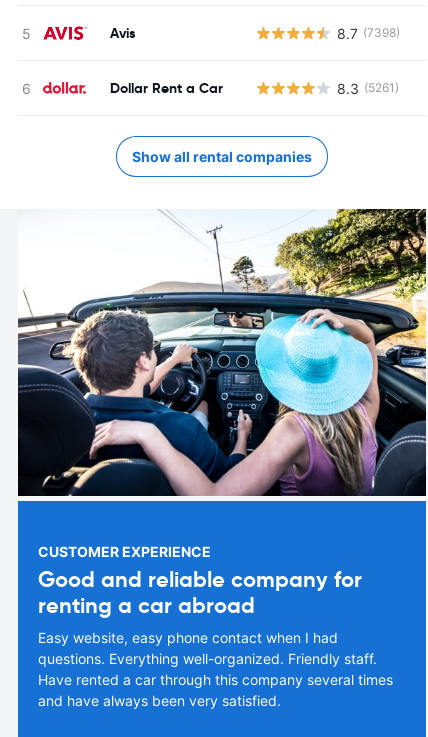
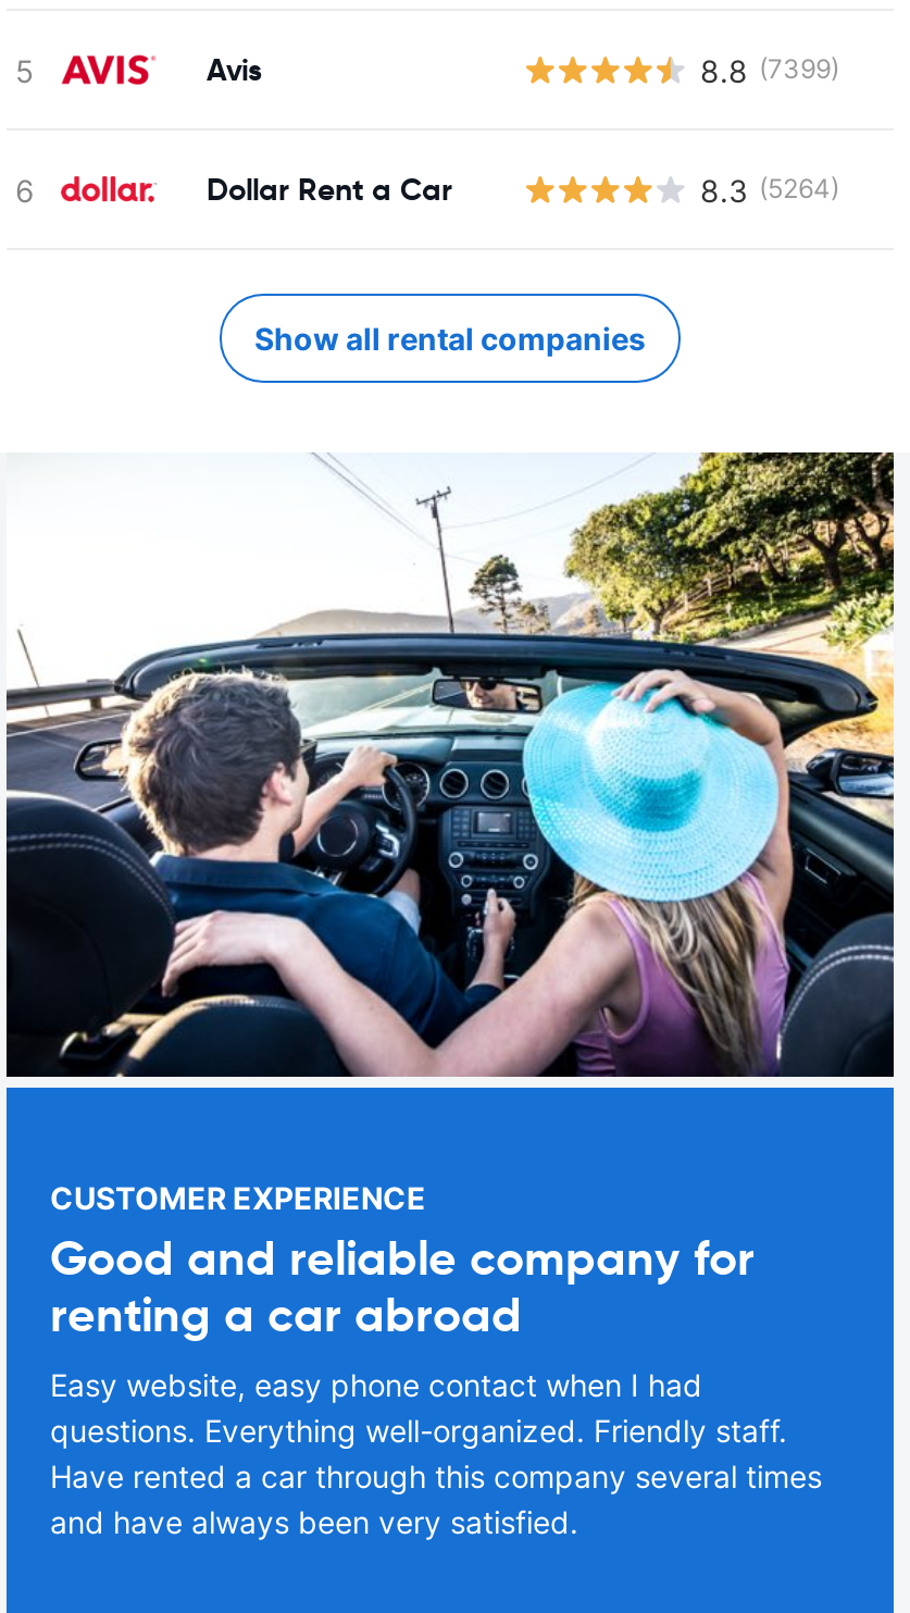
[337,24,400,41] 8.7 (7398) -> [700,51,839,88] 8.8 (7399)
[337,79,399,96] 8.3 (5261) -> [700,171,839,208] 8.3 (5264)

